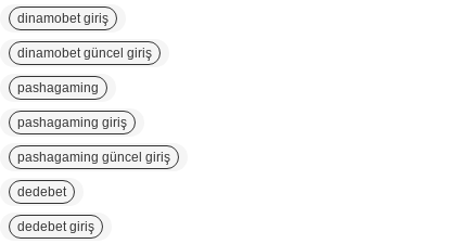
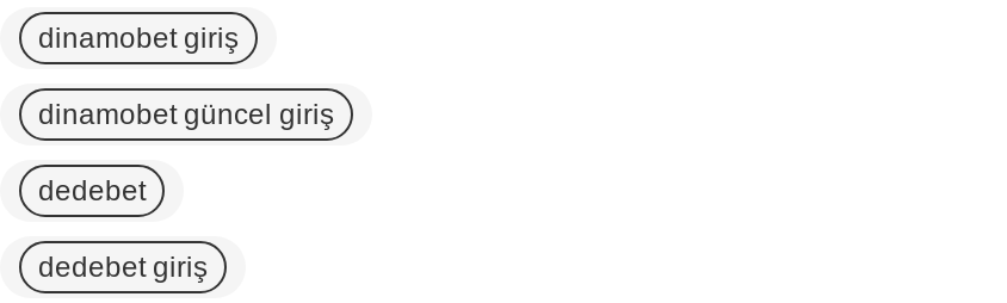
[17,80,170,165] pashagaming | pashagaming giriş | pashagaming güncel giriş -> none

